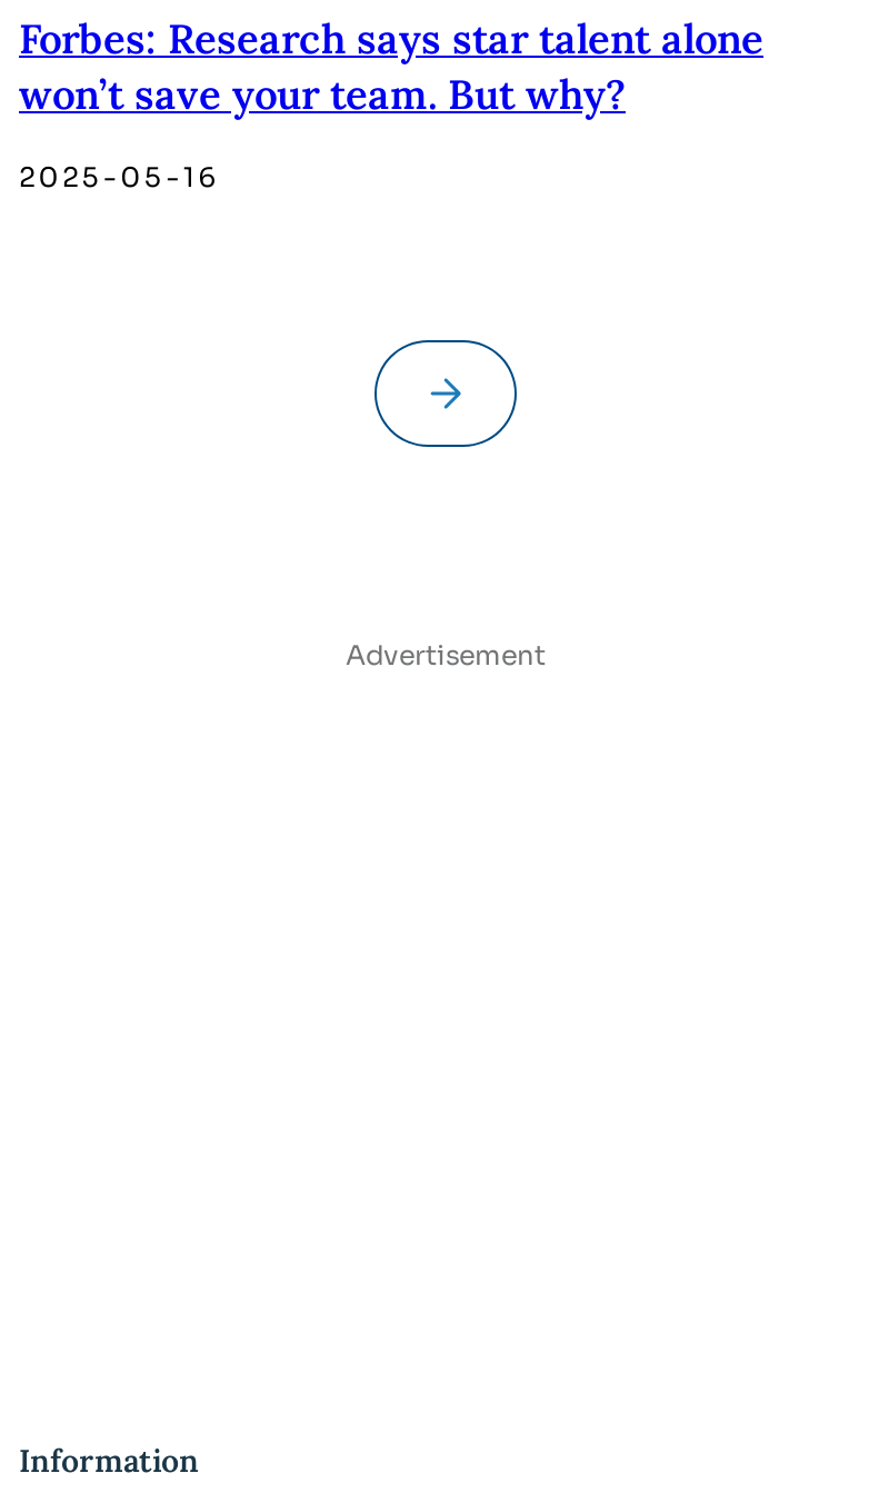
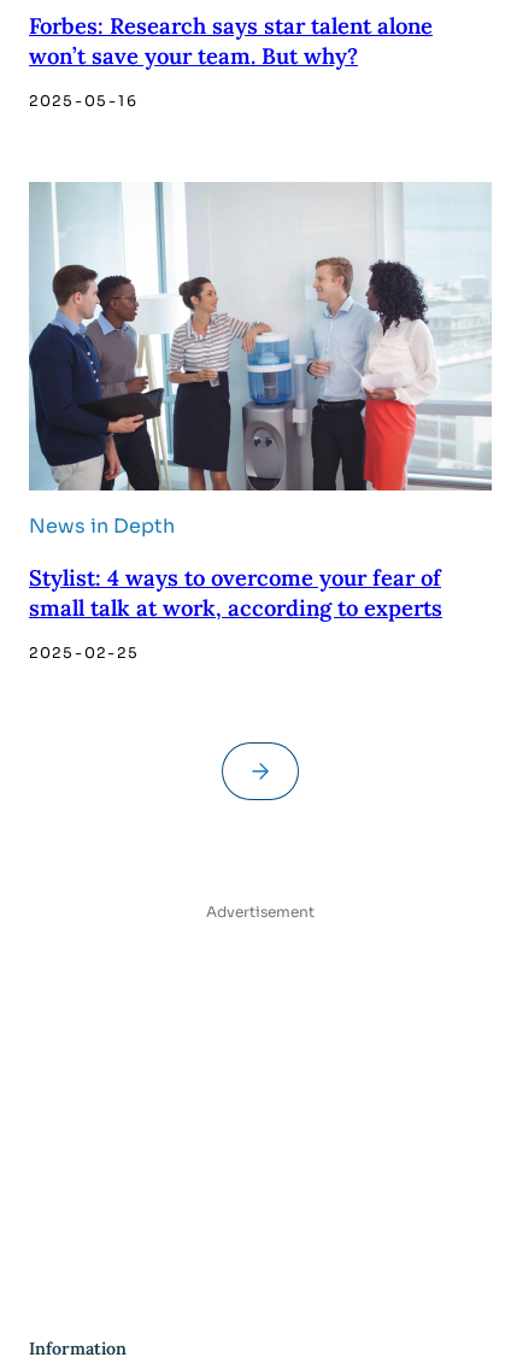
none -> [28,181,493,663] [image] | News in Depth | Stylist: 4 ways to overcome your fear of | small talk at work, according to experts | 2025-02-25

